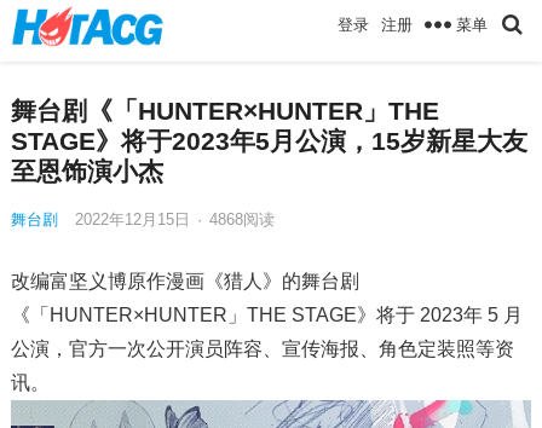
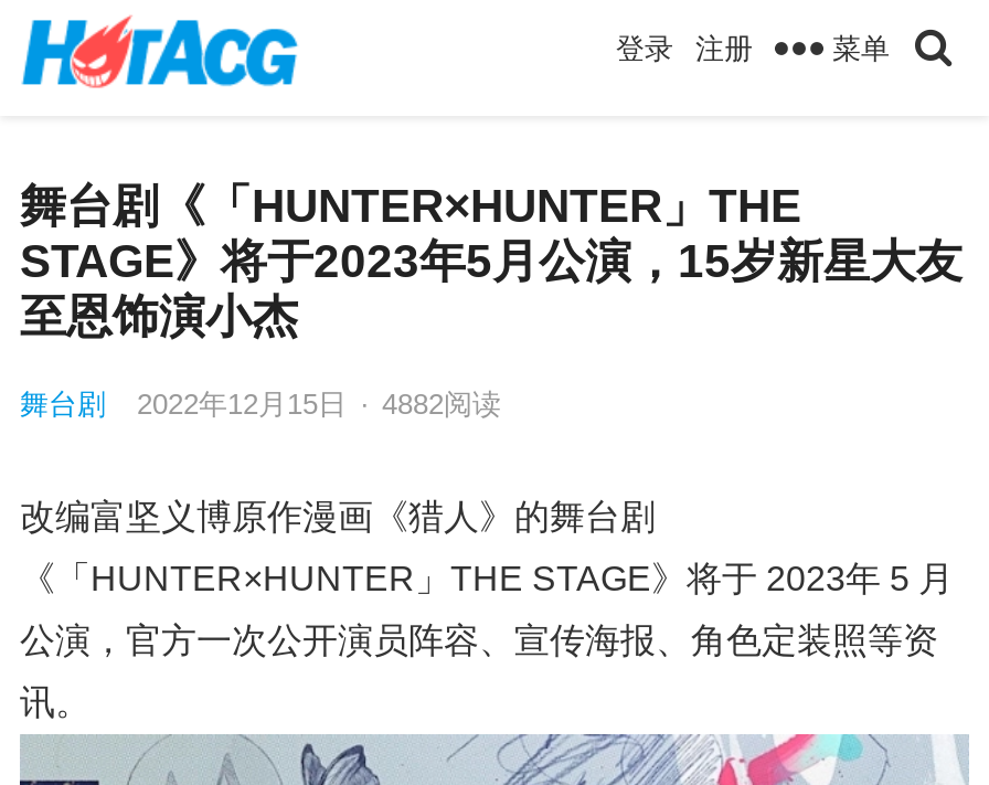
[11,210,275,229] 舞台剧 2022年12月15日 · 4868阅读 -> [20,388,501,421] 舞台剧 2022年12月15日 · 4882阅读

